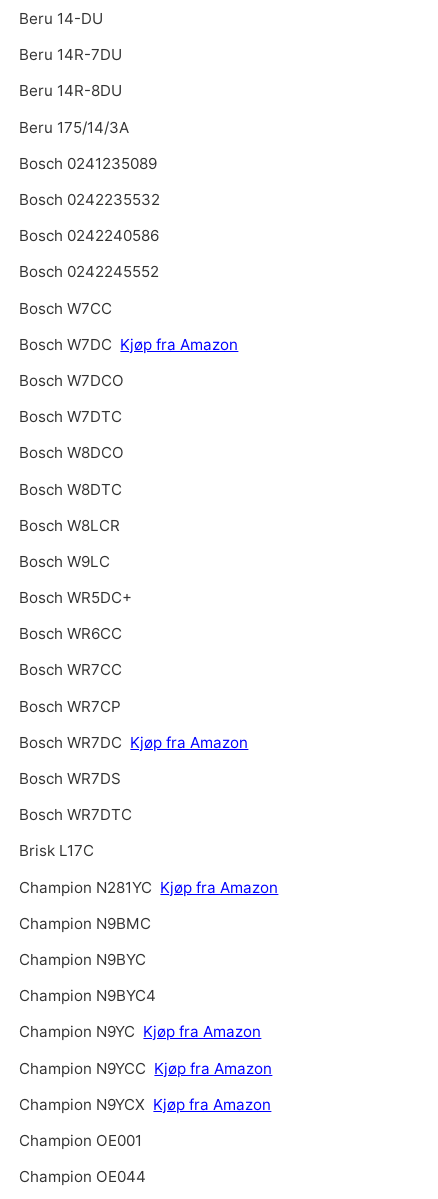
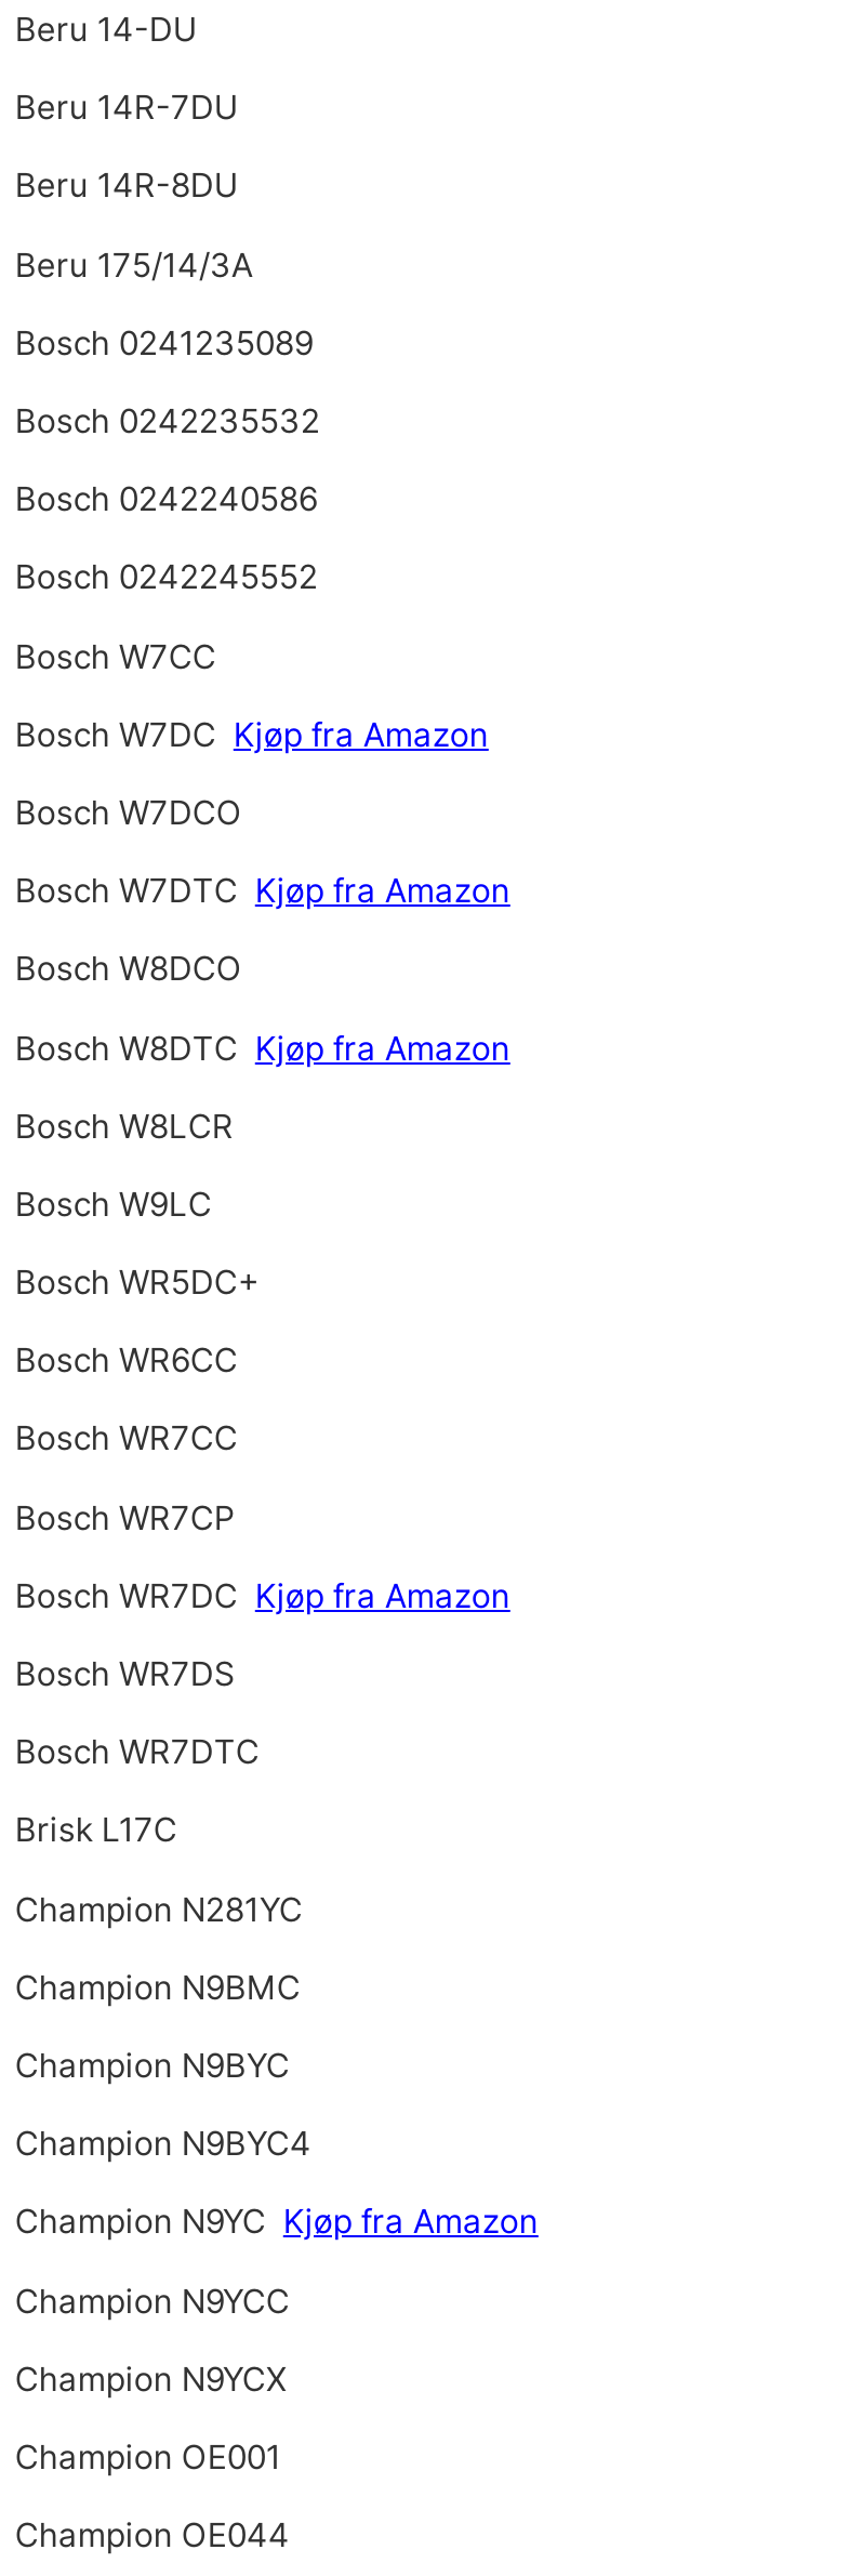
[19,407,122,426] Bosch W7DTC -> [15,870,510,911] Bosch W7DTC Kjøp fra Amazon
[19,479,122,498] Bosch W8DTC -> [15,1027,510,1068] Bosch W8DTC Kjøp fra Amazon
[19,878,278,897] Champion N281YC Kjøp fra Amazon -> [15,1888,303,1929] Champion N281YC
[19,1058,272,1077] Champion N9YCC Kjøp fra Amazon -> [15,2280,290,2321] Champion N9YCC
[19,1095,271,1114] Champion N9YCX Kjøp fra Amazon -> [15,2358,287,2399] Champion N9YCX

